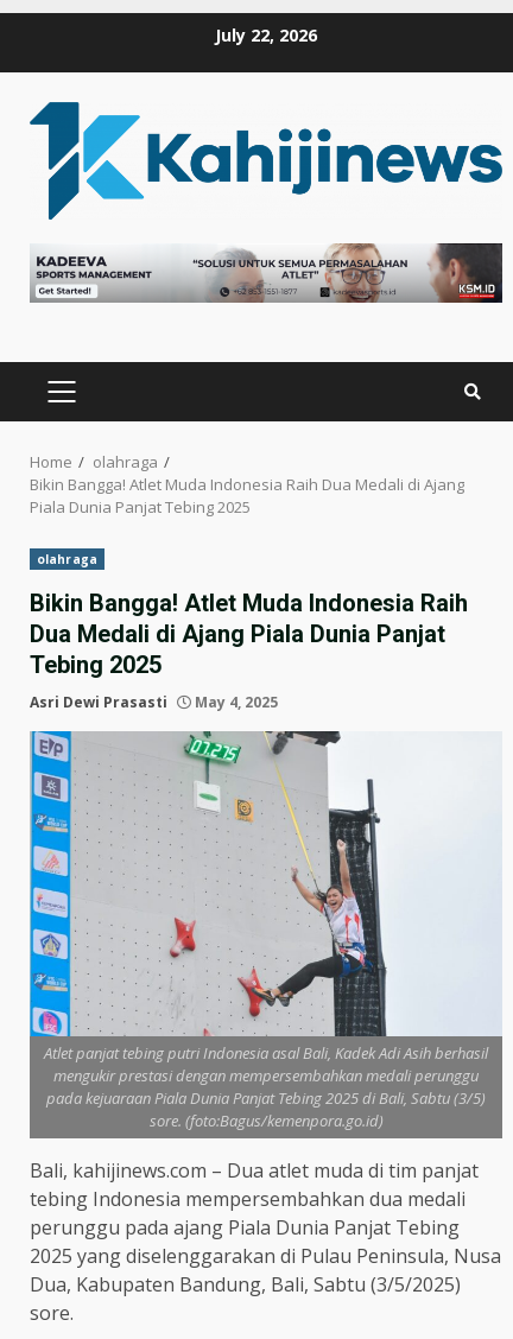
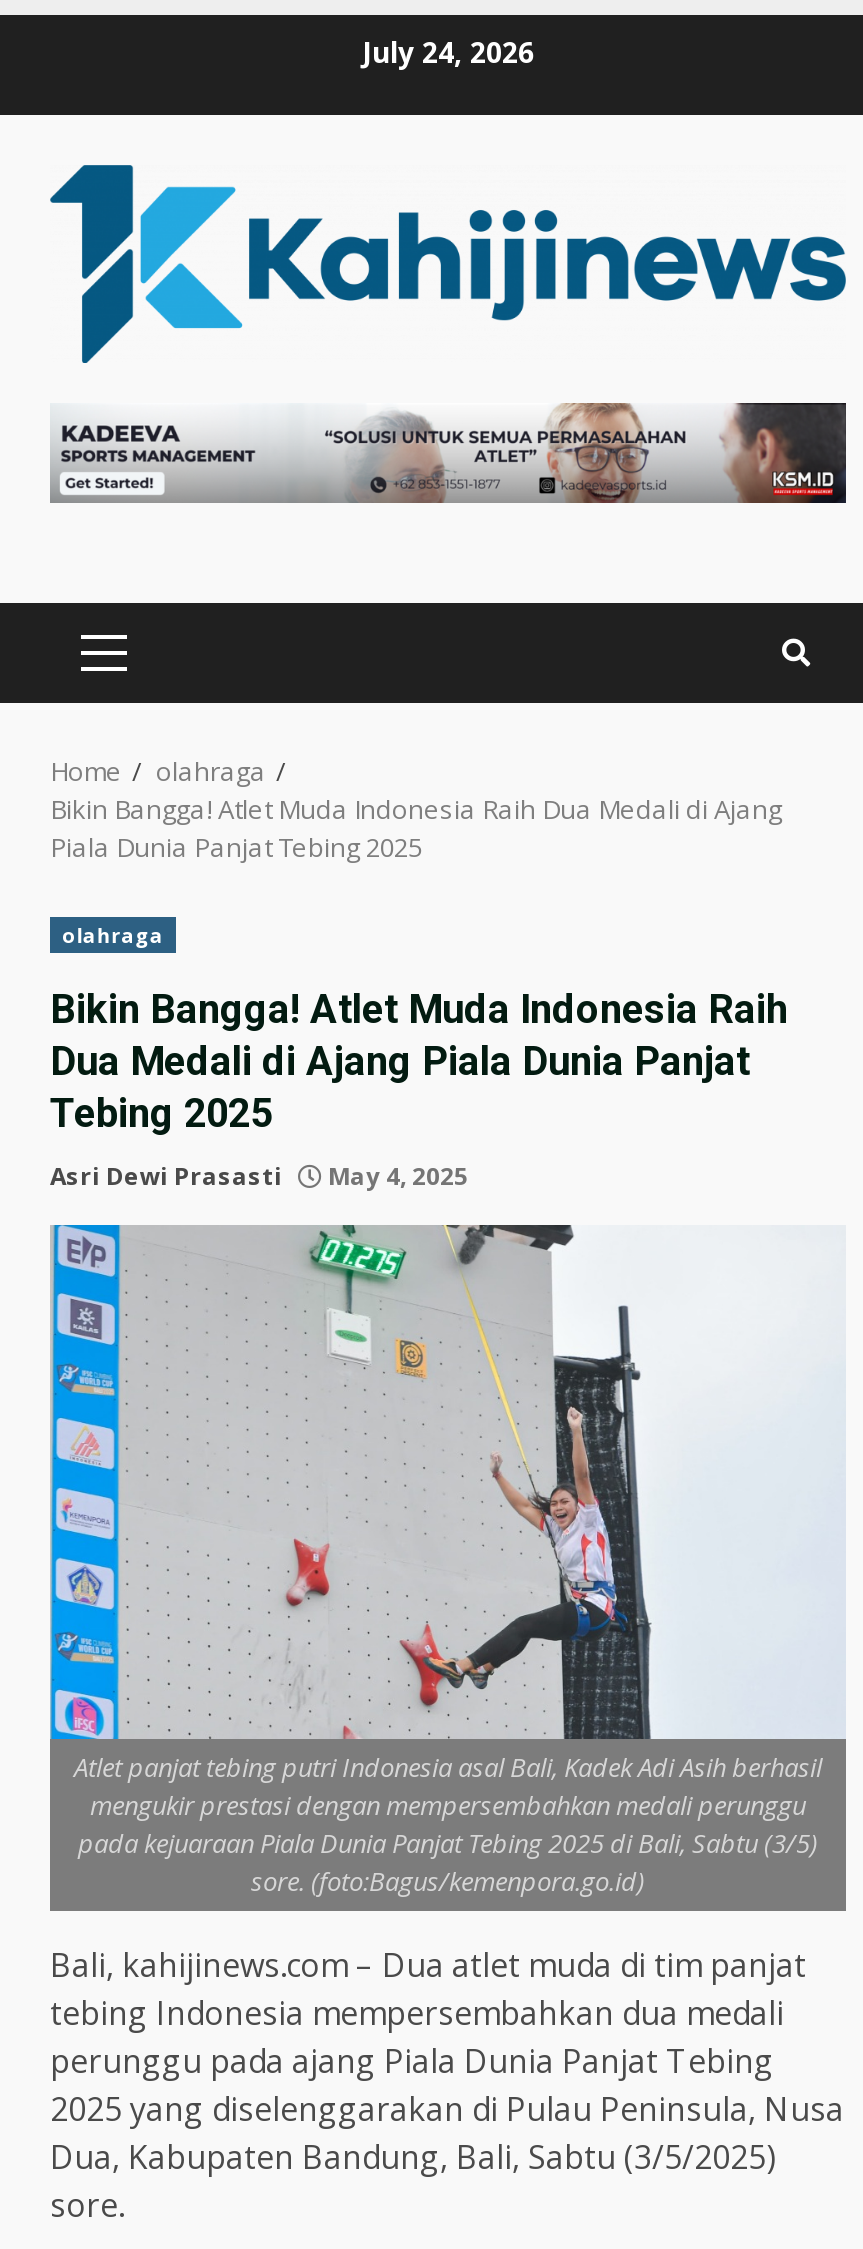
[215,23,317,46] July 22, 2026 -> [362,32,534,70] July 24, 2026

